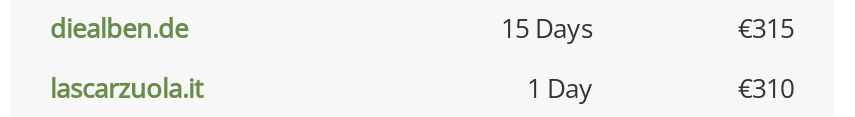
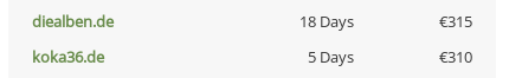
[501,10,593,46] 15 Days -> [299,11,353,32] 18 Days
[50,70,593,106] lascarzuola.it | 1 Day -> [32,46,353,68] koka36.de | 5 Days

